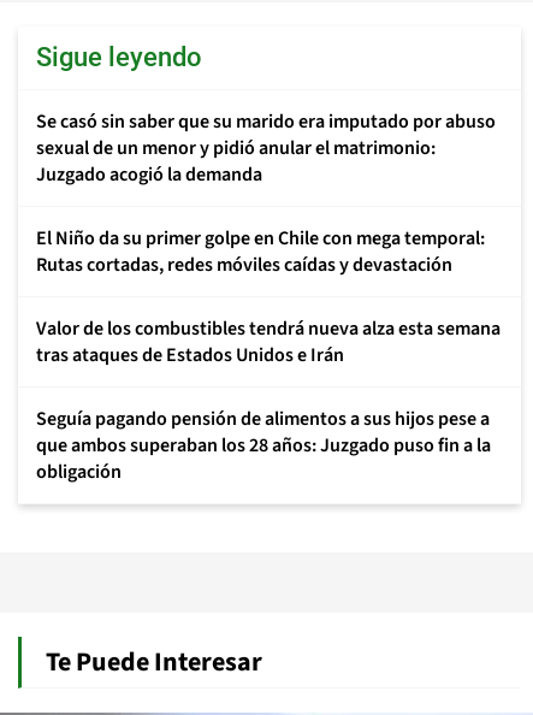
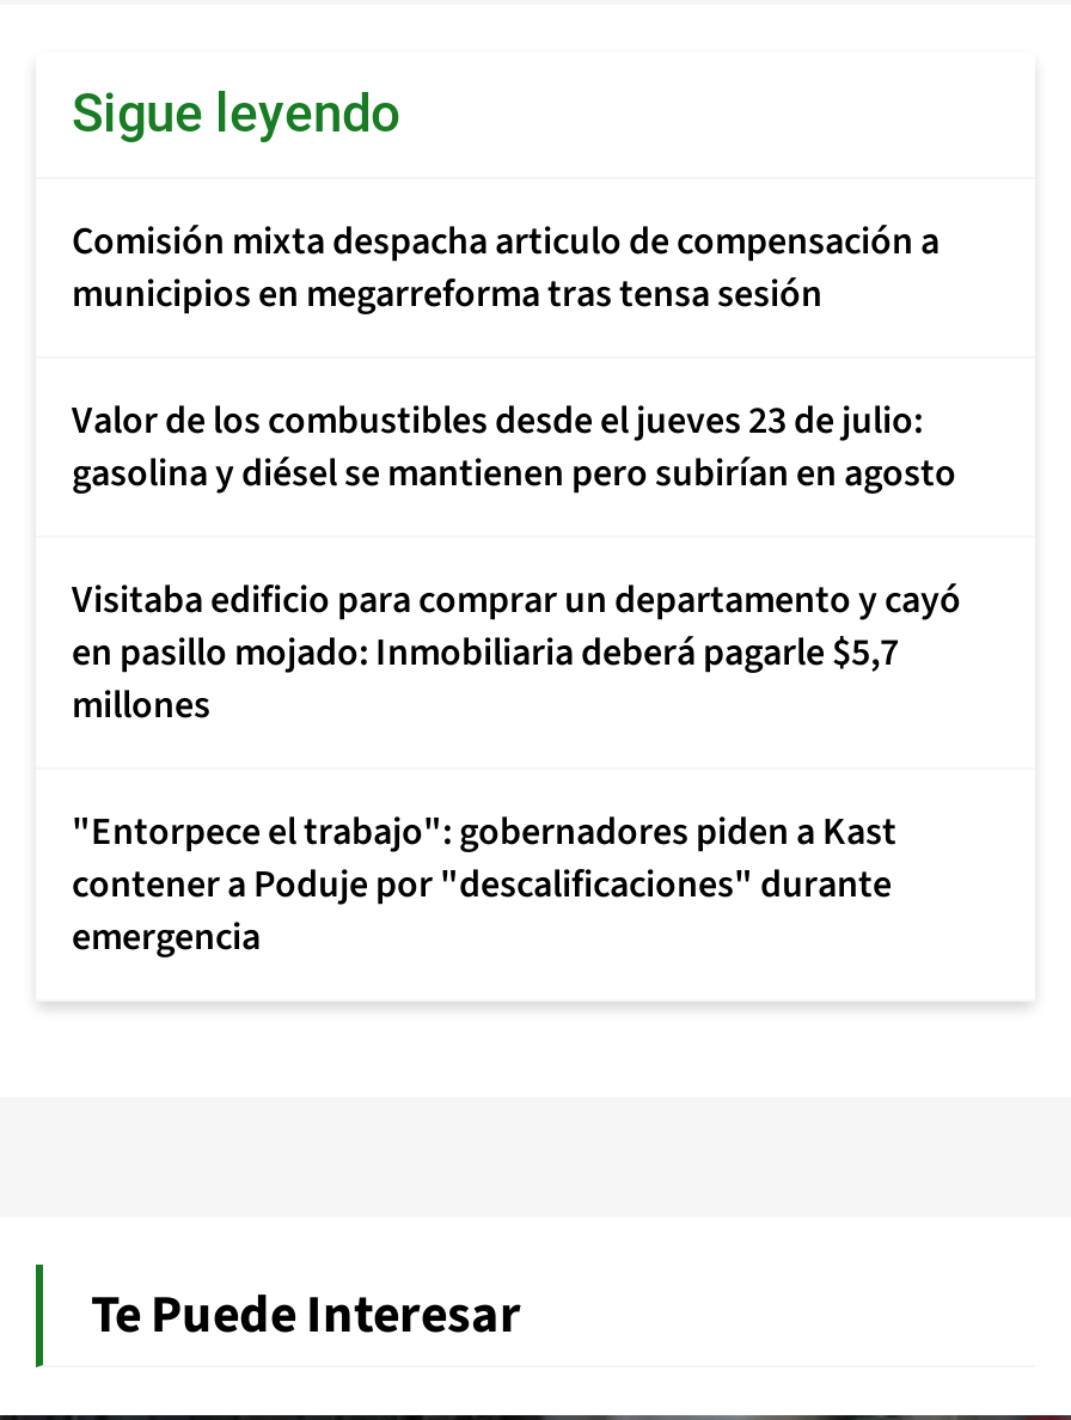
[36,108,496,188] Se casó sin saber que su marido era imputado por abuso | sexual de un menor y pidió anular el matrimonio: | Juzgado acogió la demanda -> [72,215,940,320] Comisión mixta despacha articulo de compensación a | municipios en megarreforma tras tensa sesión
[36,225,485,278] El Niño da su primer golpe en Chile con mega temporal: | Rutas cortadas, redes móviles caídas y devastación -> [72,394,956,500] Valor de los combustibles desde el jueves 23 de julio: | gasolina y diésel se mantienen pero subirían en agosto
[36,315,501,368] Valor de los combustibles tendrá nueva alza esta semana | tras ataques de Estados Unidos e Irán -> [72,574,961,732] Visitaba edificio para comprar un departamento y cayó | en pasillo mojado: Inmobiliaria deberá pagarle $5,7 | millones
[36,406,491,485] Seguía pagando pensión de alimentos a sus hijos pese a | que ambos superaban los 28 años: Juzgado puso fin a la | obligación -> [72,806,896,963] "Entorpece el trabajo": gobernadores piden a Kast | contener a Poduje por "descalificaciones" durante | emergencia

